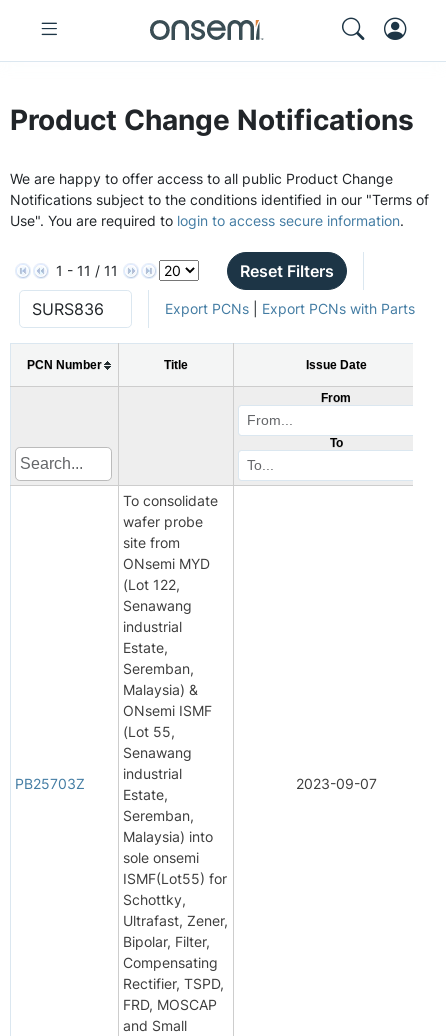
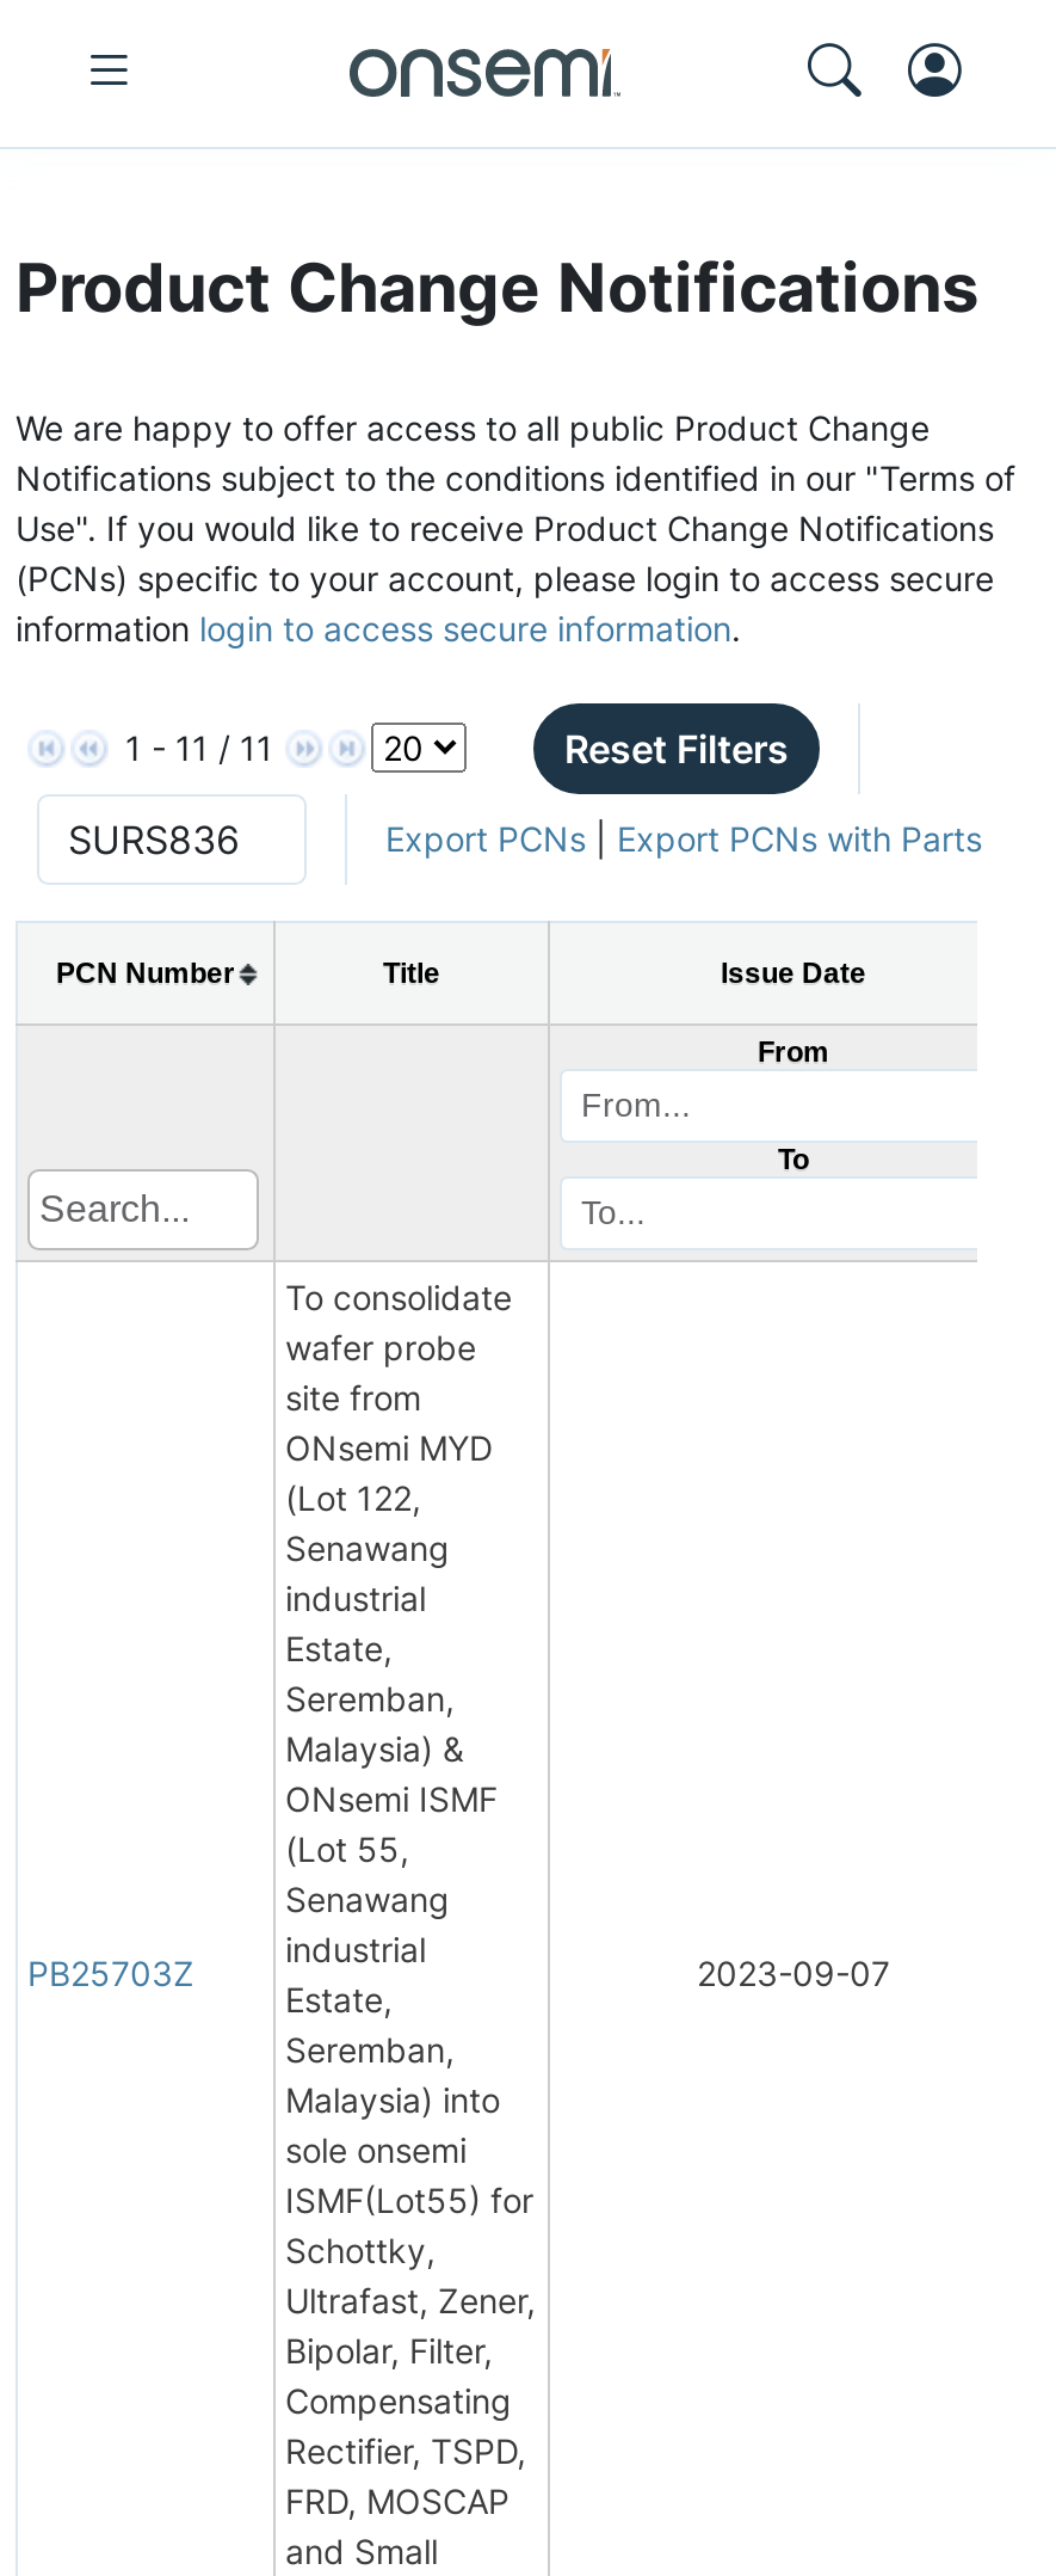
[10,212,404,229] Use". You are required to login to access secure information. -> [16,507,994,648] Use". If you would like to receive Product Change Notifications | (PCNs) specific to your account, please login to access secure | information login to access secure information.

